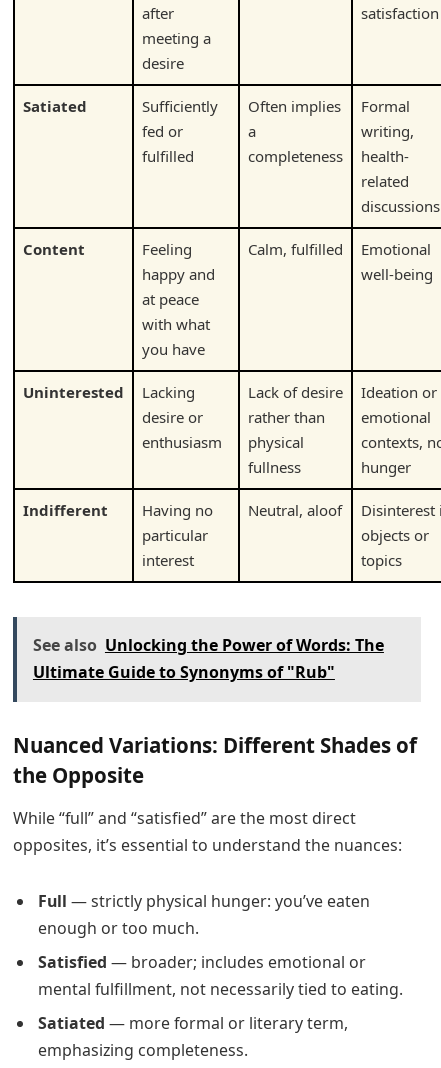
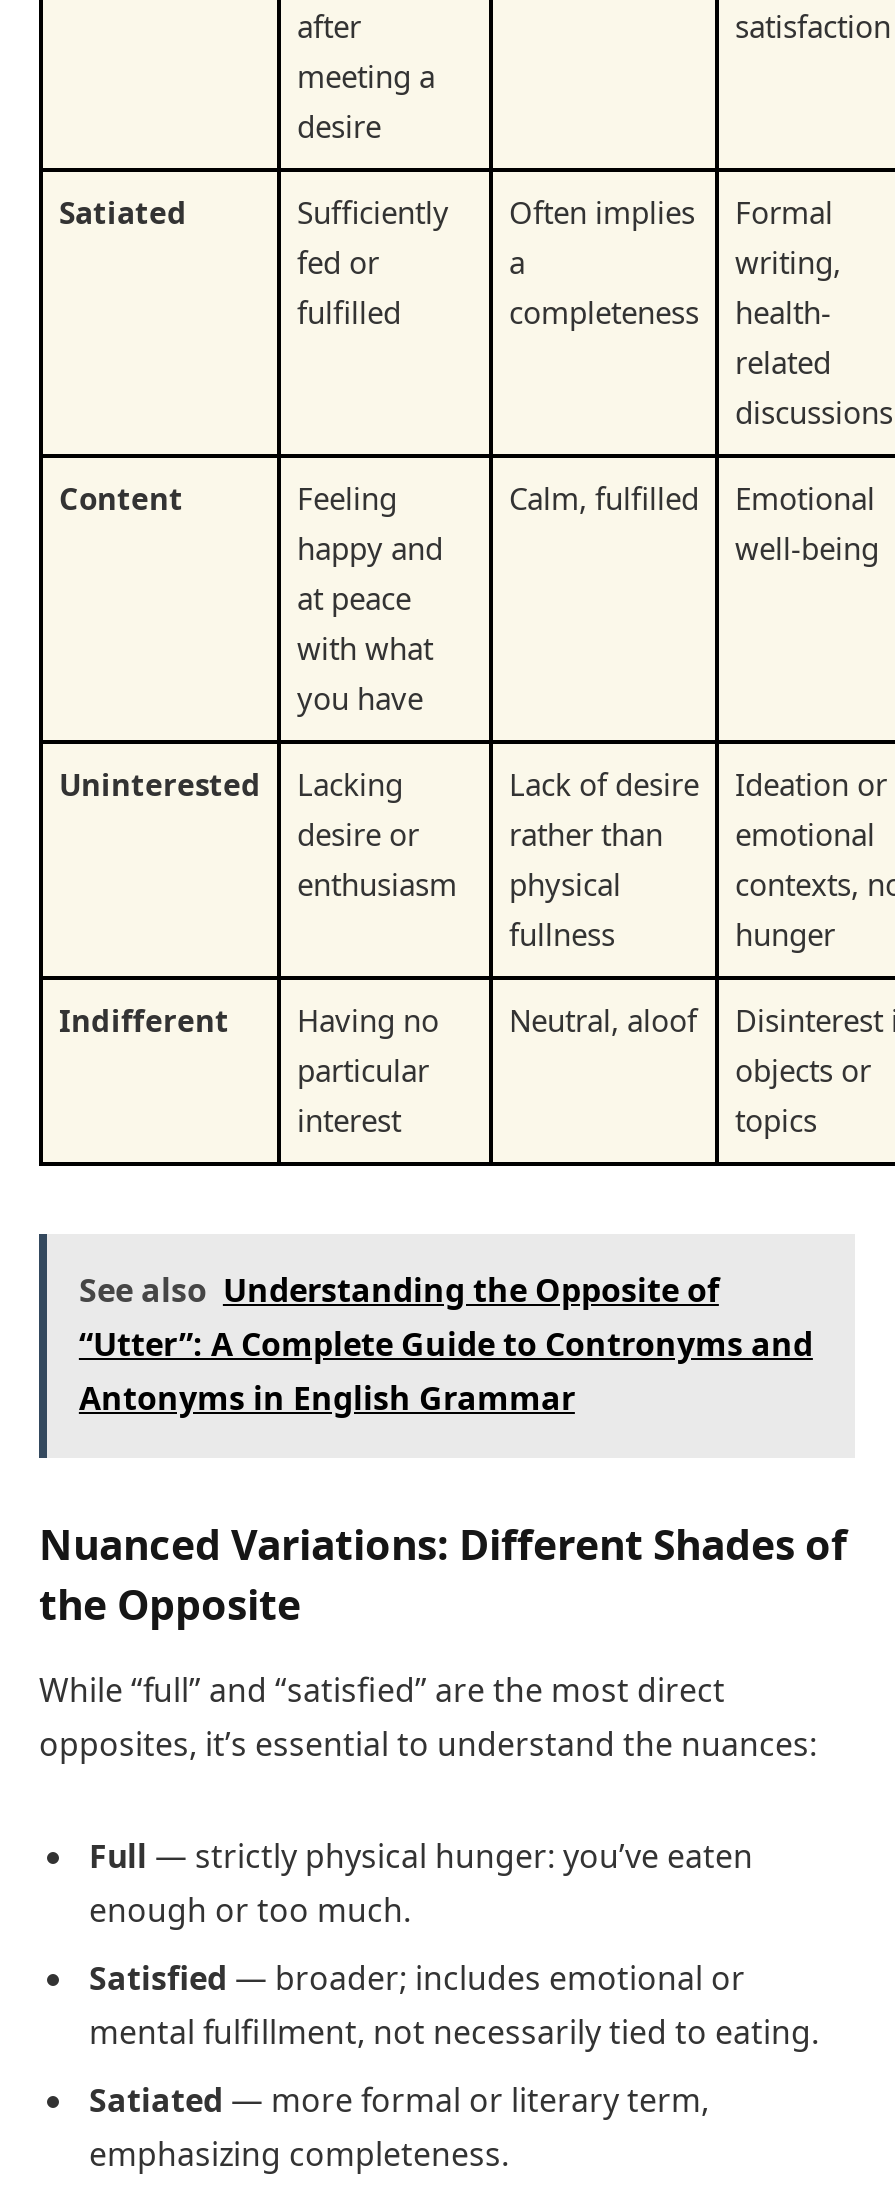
[33,634,384,683] See also Unlocking the Power of Words: The | Ultimate Guide to Synonyms of "Rub" -> [79,1269,813,1421] See also Understanding the Opposite of | “Utter”: A Complete Guide to Contronyms and | Antonyms in English Grammar

